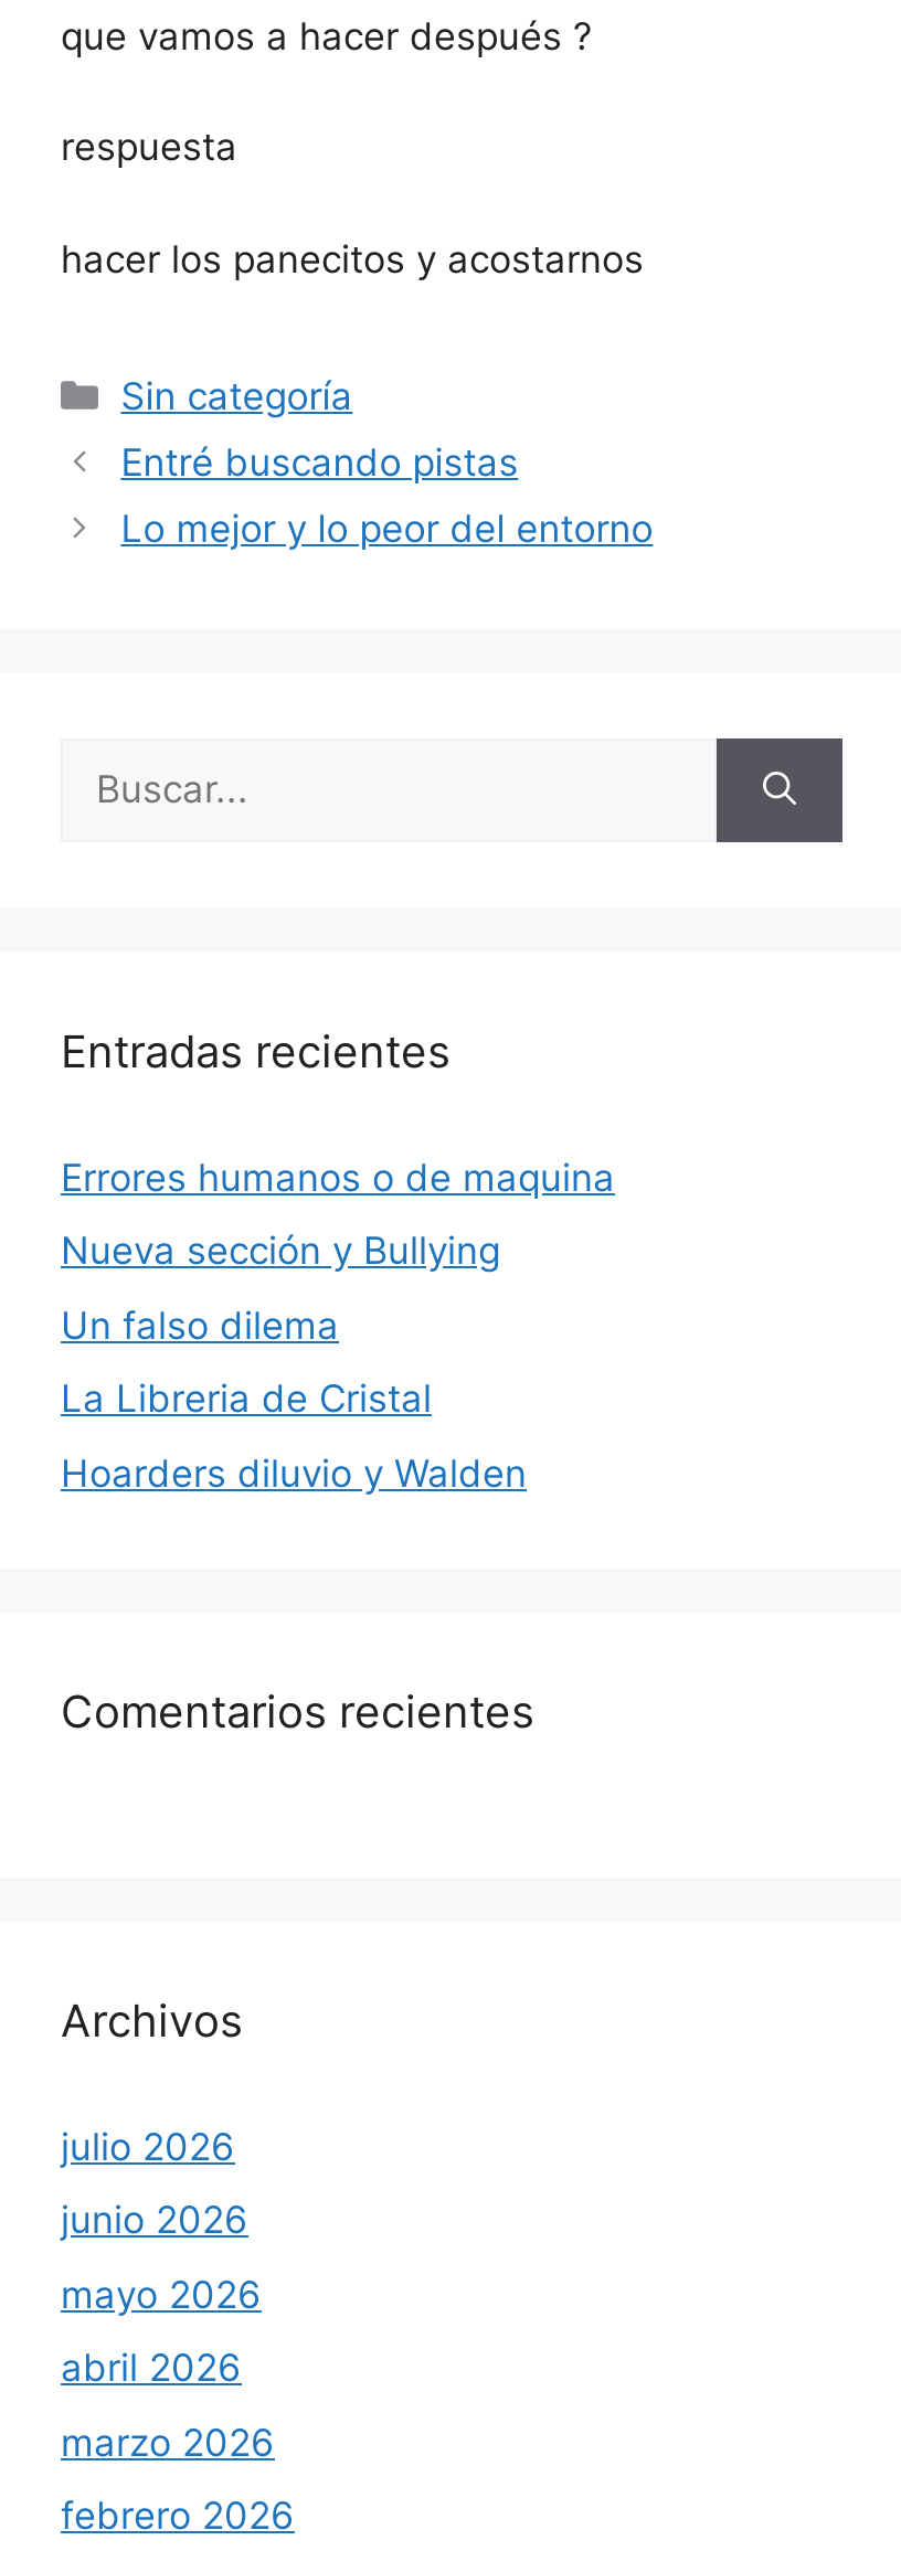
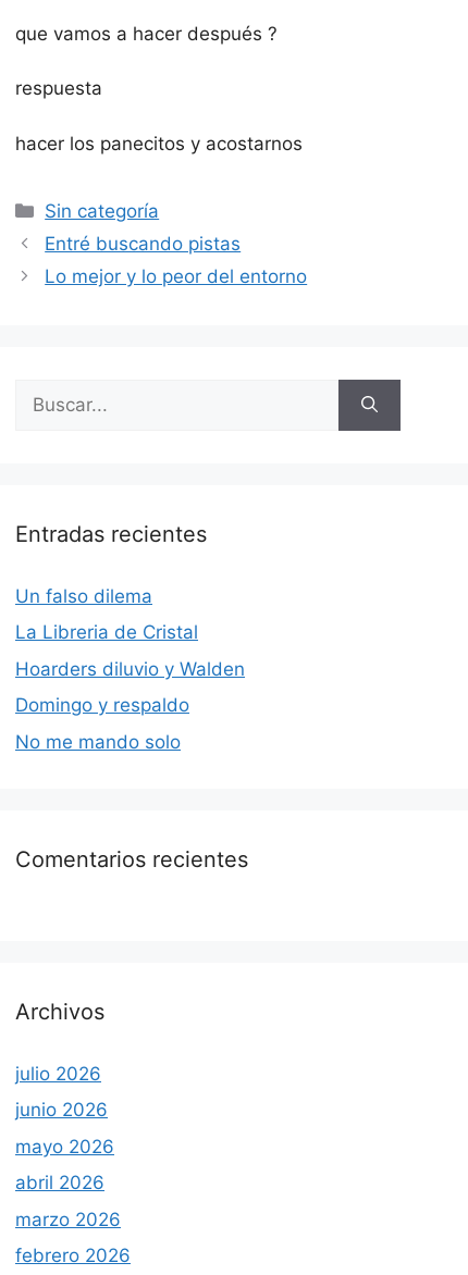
[61,1155,615,1273] Errores humanos o de maquina | Nueva sección y Bullying -> none
moved [61,1303,527,1495] -> [15,585,245,679]: Un falso dilema | La Libreria de Cristal | Hoarders diluvio y Walden
none -> [15,694,189,752] Domingo y respaldo | No me mando solo

